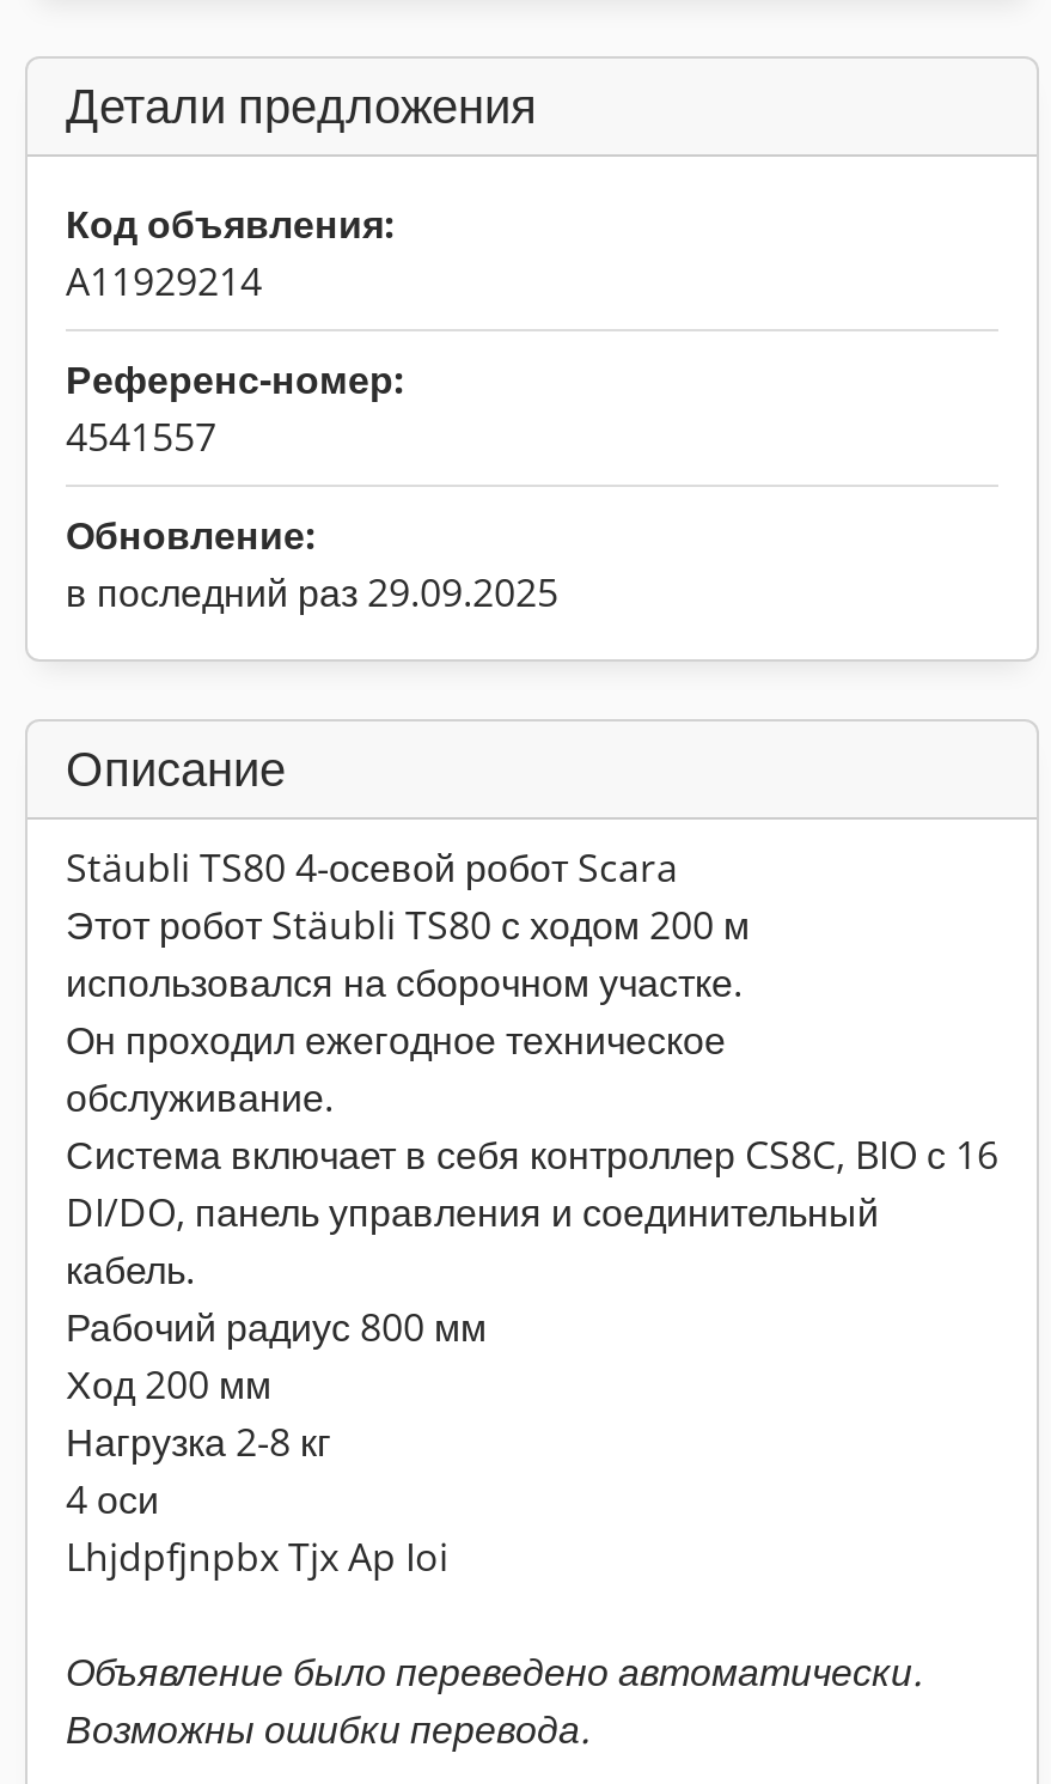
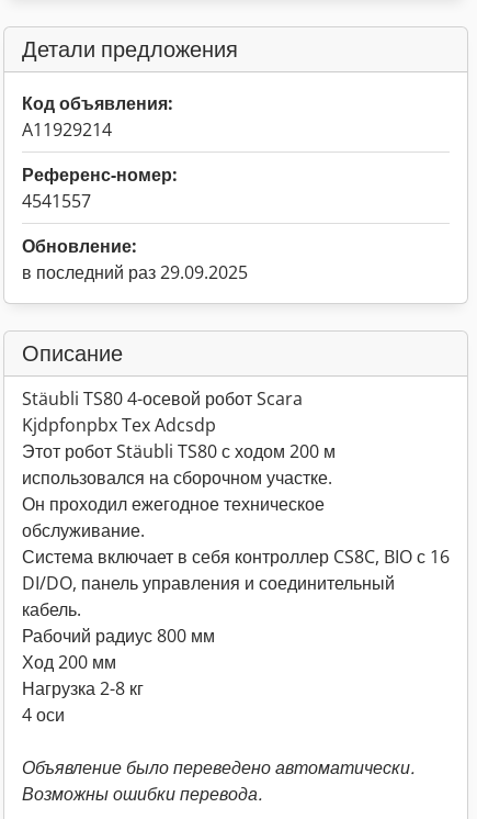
none -> [22,413,216,437] Kjdpfonpbx Tex Adcsdp
moved [66,899,998,1526] -> [22,439,450,727]: Этот робот Stäubli TS80 с ходом 200 м | использовался на сборочном участке. | Он проходил ежегодное техническое | ... | Нагрузка 2-8 кг | 4 оси
[66,1530,448,1583] Lhjdpfjnpbx Tjx Ap Ioi -> none

